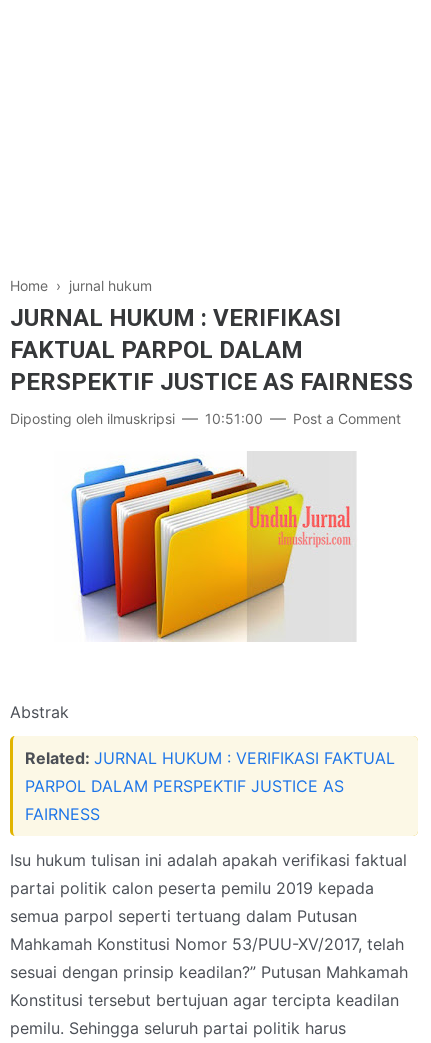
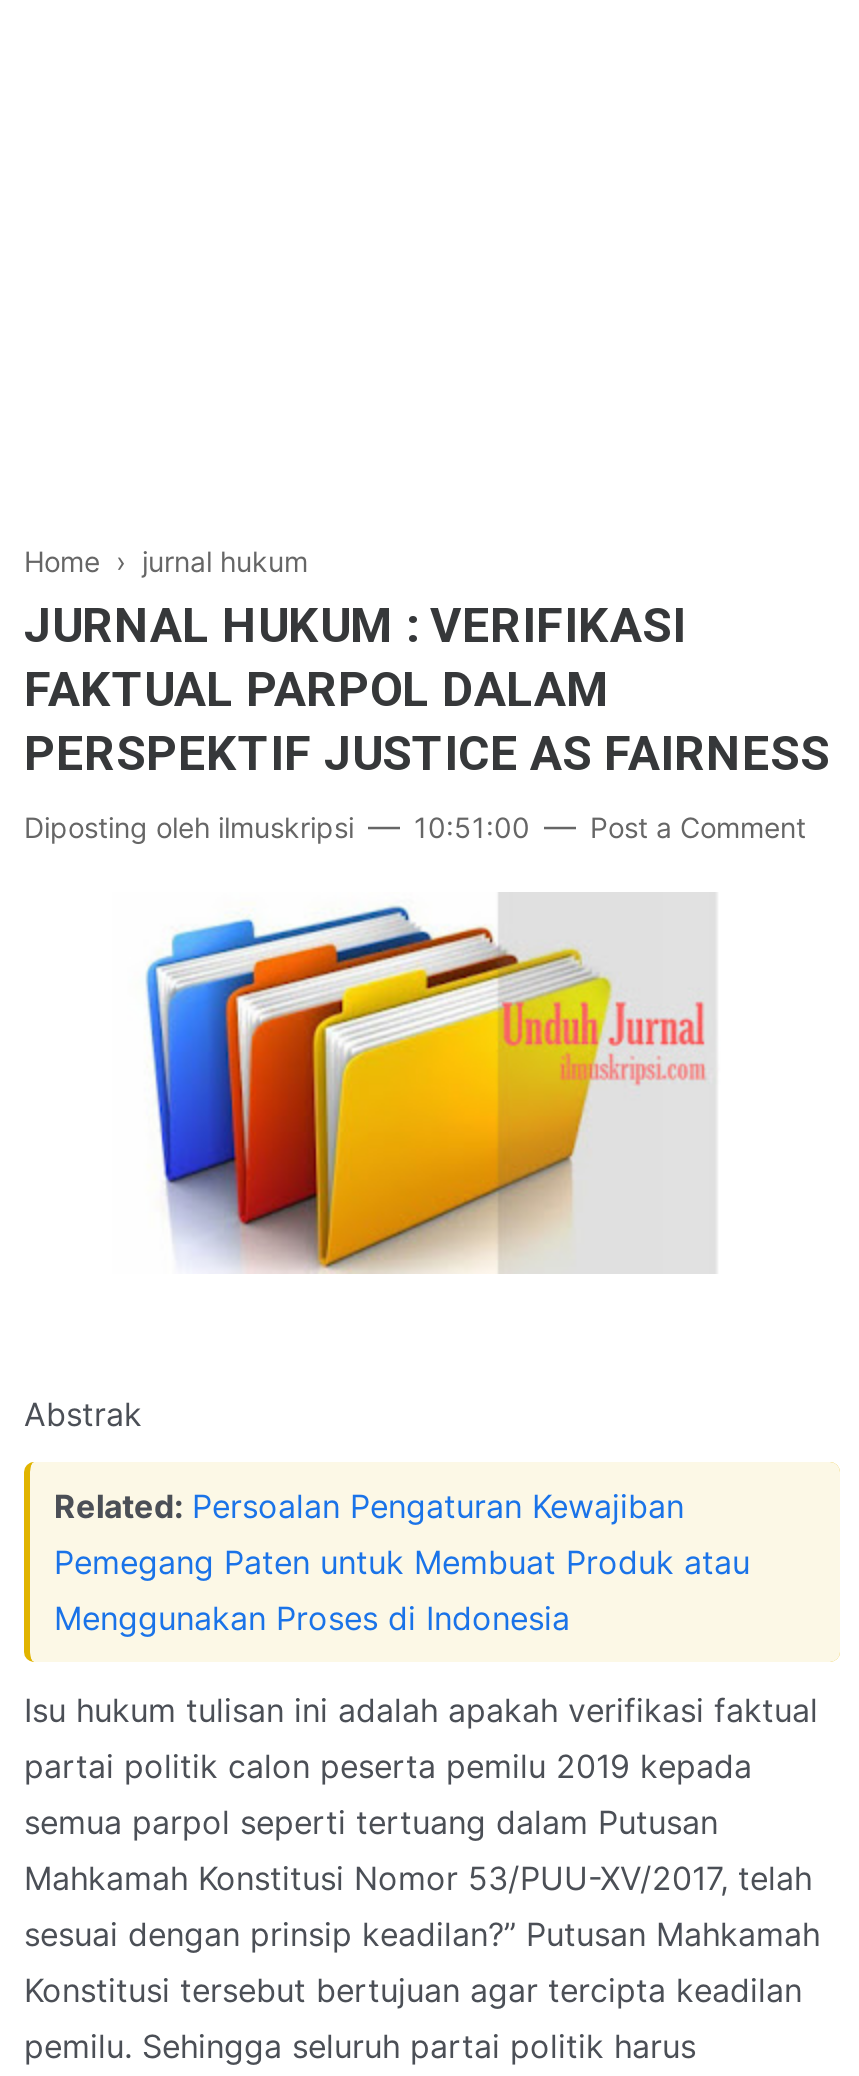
[25,748,395,824] Related: JURNAL HUKUM : VERIFIKASI FAKTUAL | PARPOL DALAM PERSPEKTIF JUSTICE AS | FAIRNESS -> [54,1487,750,1639] Related: Persoalan Pengaturan Kewajiban | Pemegang Paten untuk Membuat Produk atau | Menggunakan Proses di Indonesia

